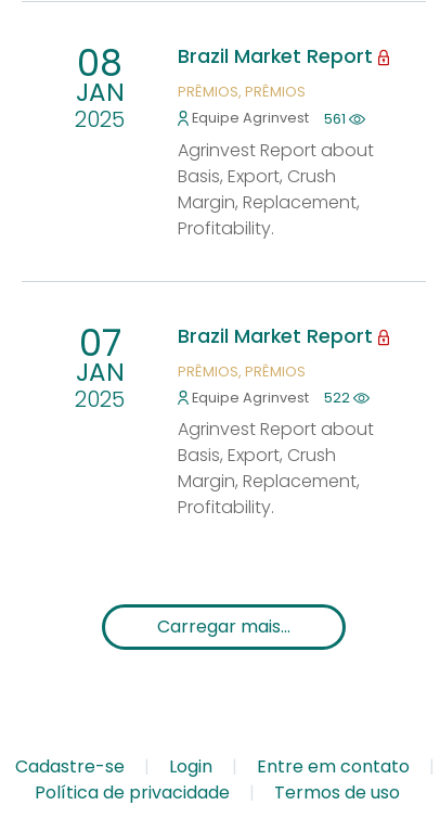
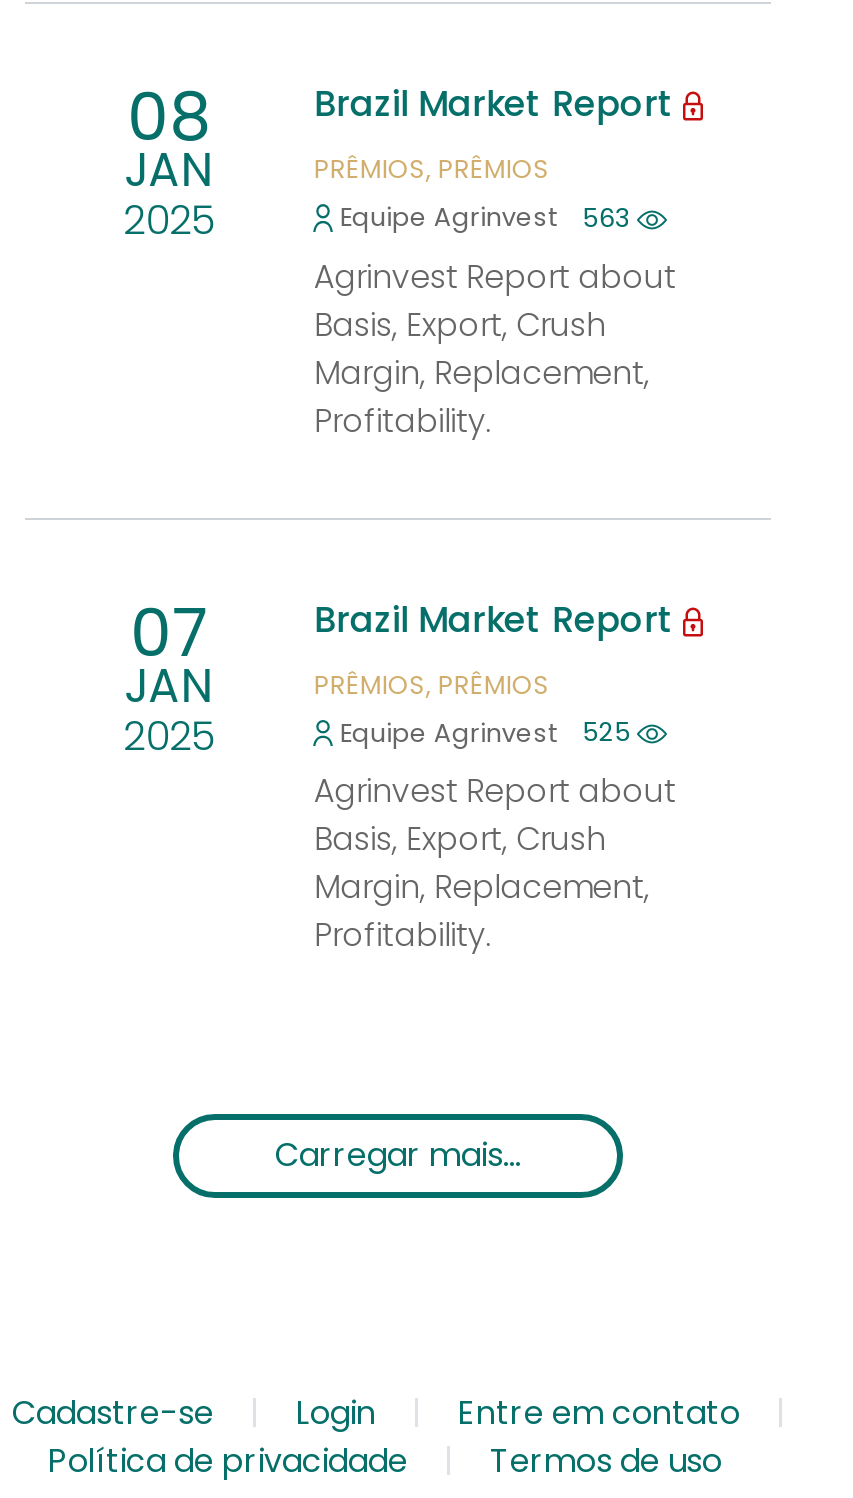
[192,109,349,127] Equipe Agrinvest 561 -> [340,201,637,235] Equipe Agrinvest 563
[192,388,353,407] Equipe Agrinvest 522 -> [340,716,637,750] Equipe Agrinvest 525

